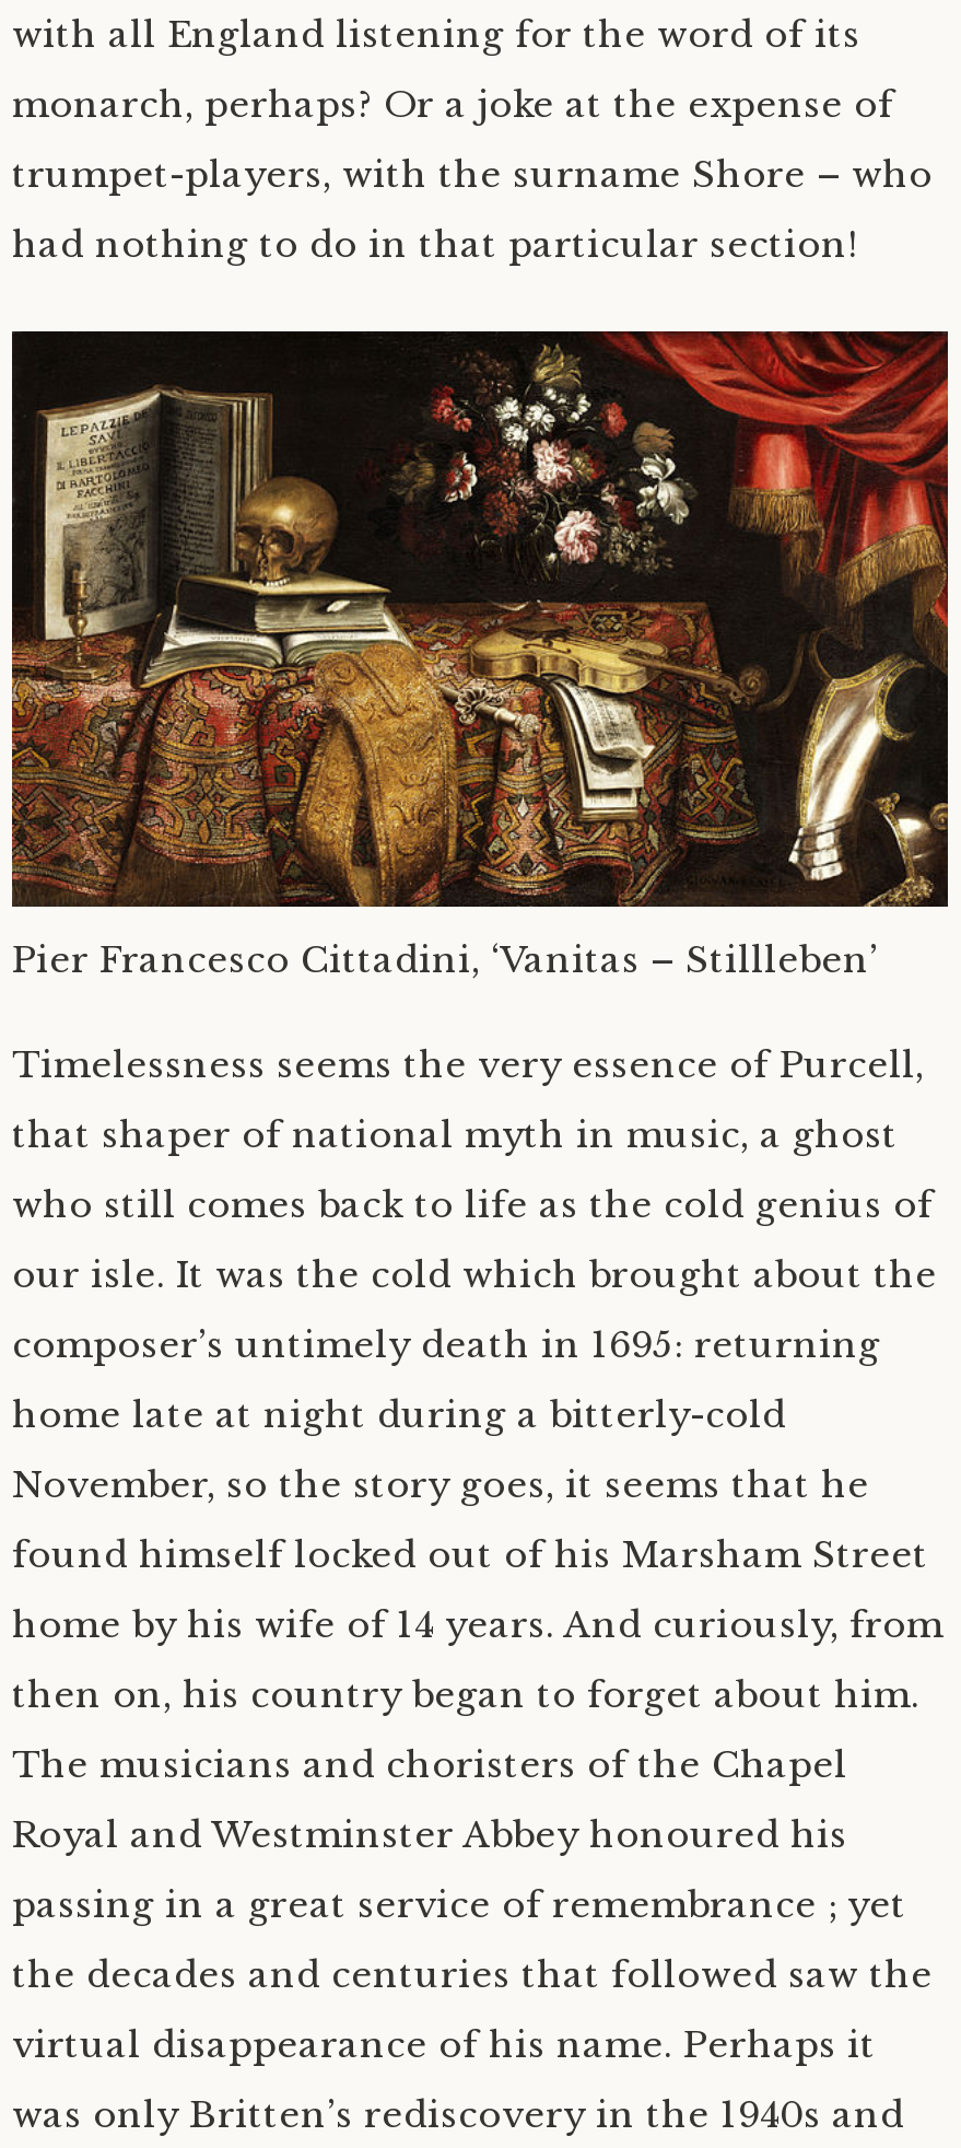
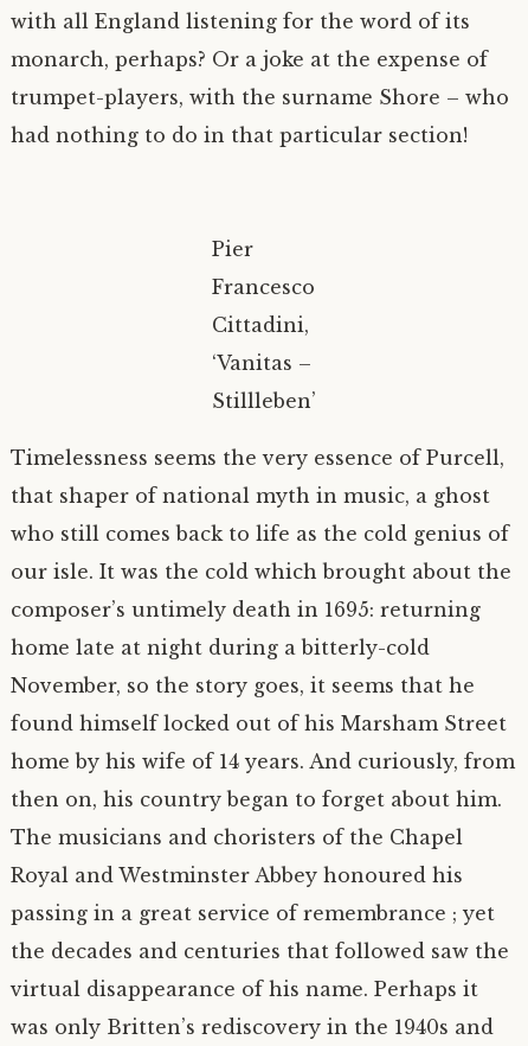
[10,329,950,909] [image] -> none

